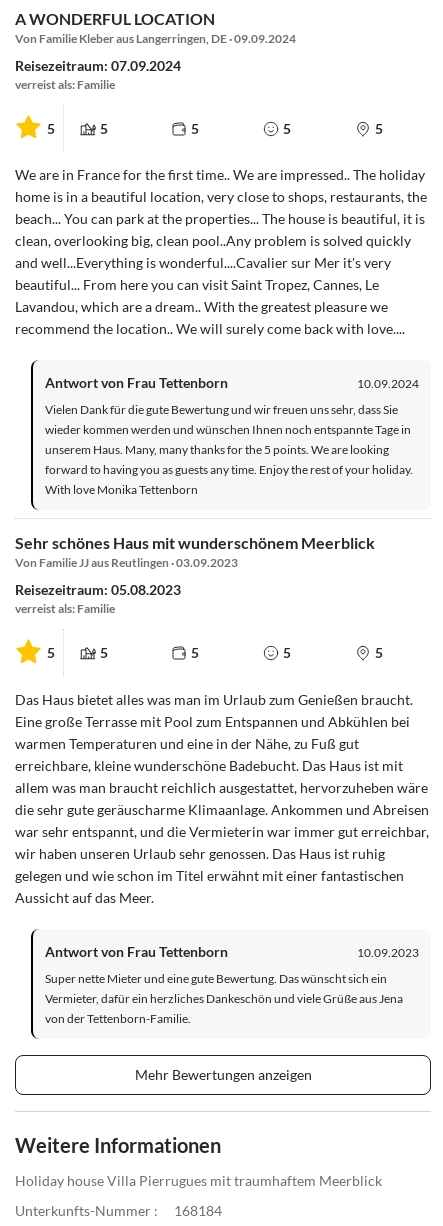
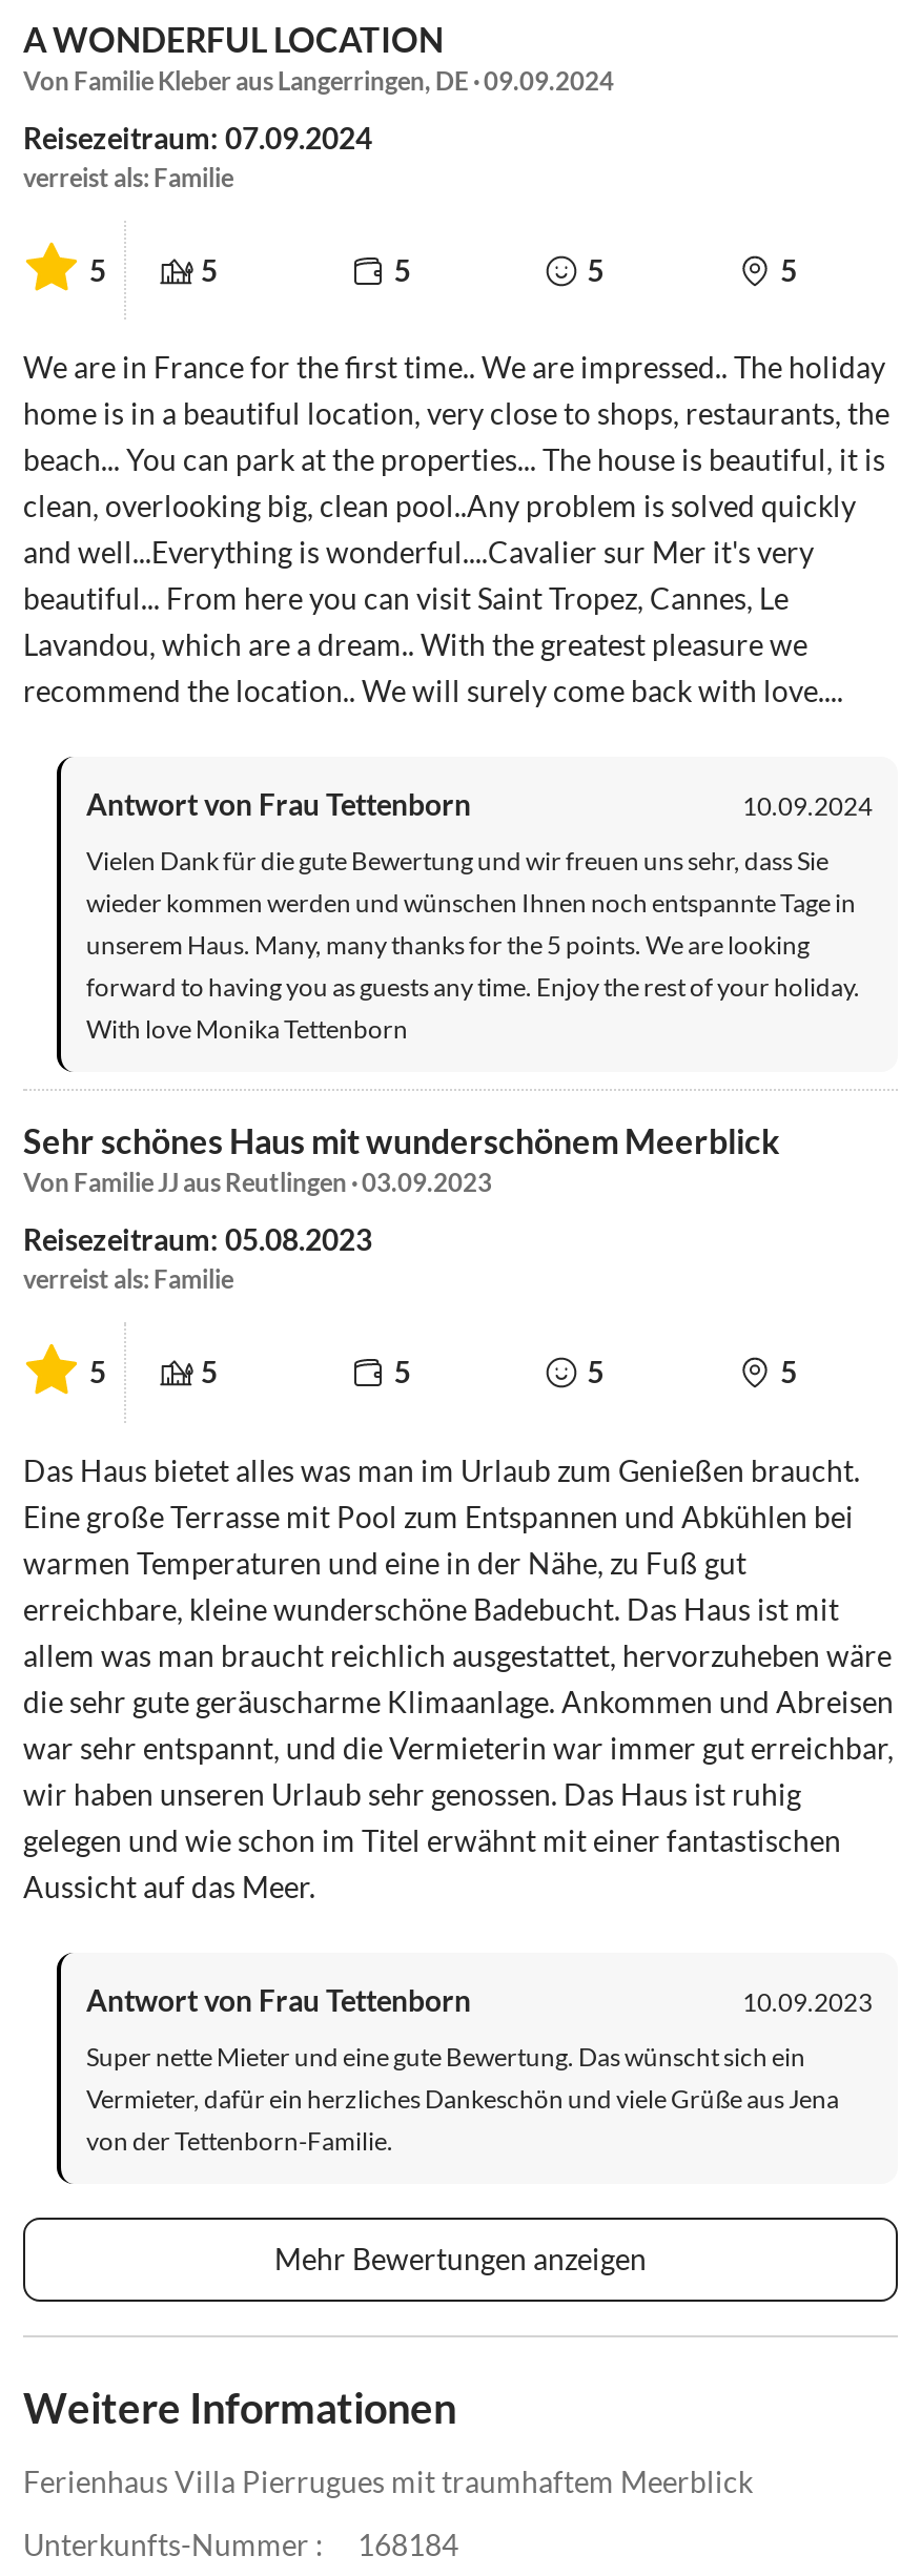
[15,1172,382,1189] Holiday house Villa Pierrugues mit traumhaftem Meerblick -> [23,2463,753,2499] Ferienhaus Villa Pierrugues mit traumhaftem Meerblick

